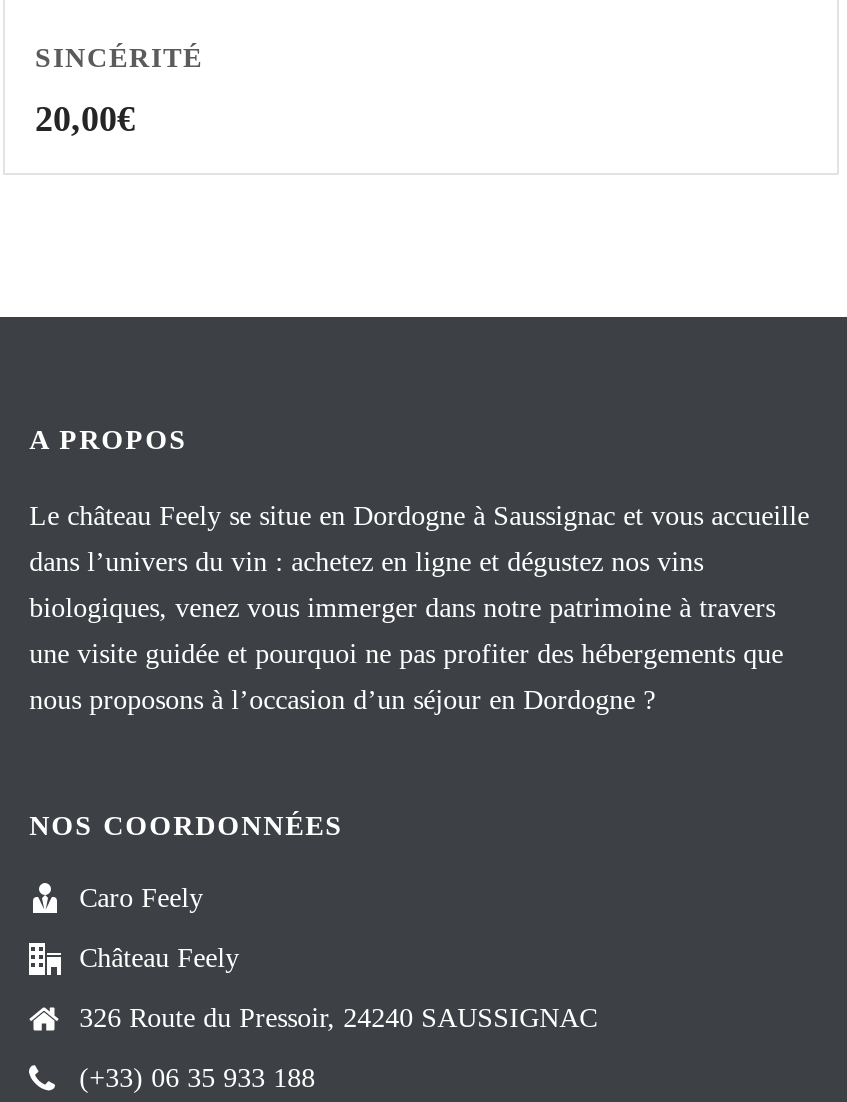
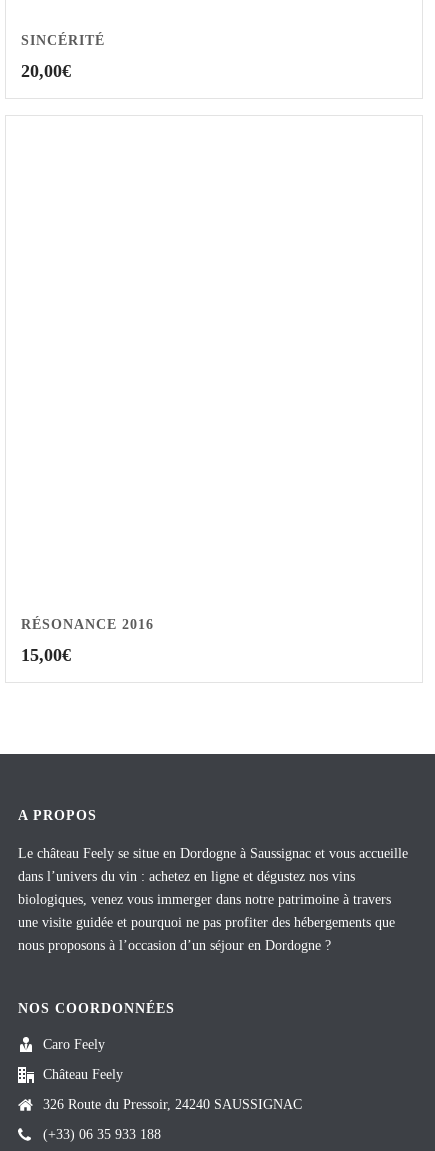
none -> [21,617,154,665] RÉSONANCE 2016 | 15,00€

